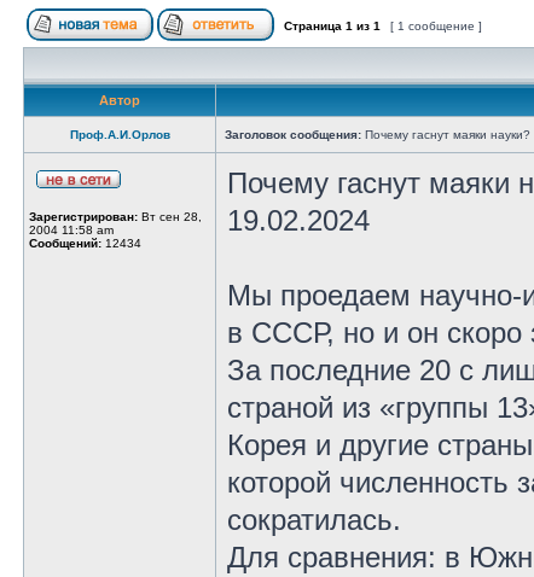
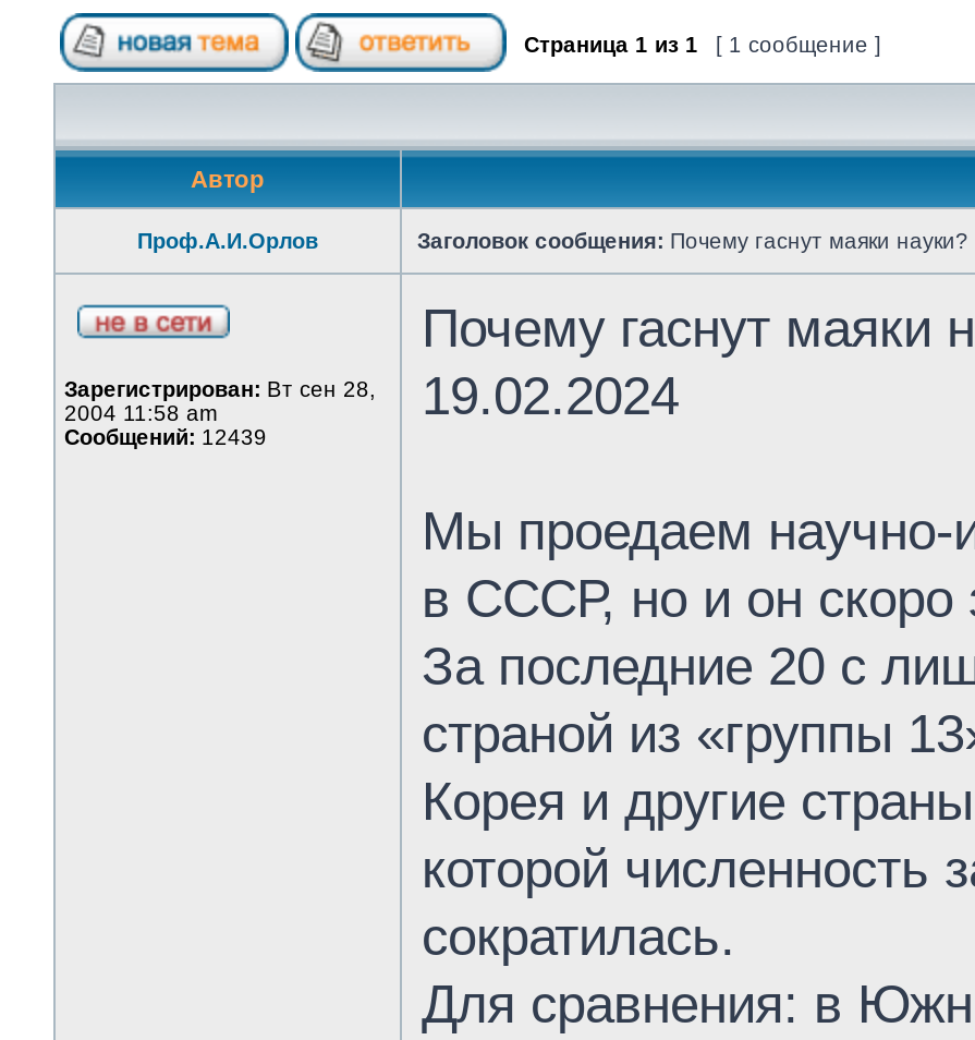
[29,237,141,250] Сообщений: 12434 -> [64,425,267,449] Сообщений: 12439

